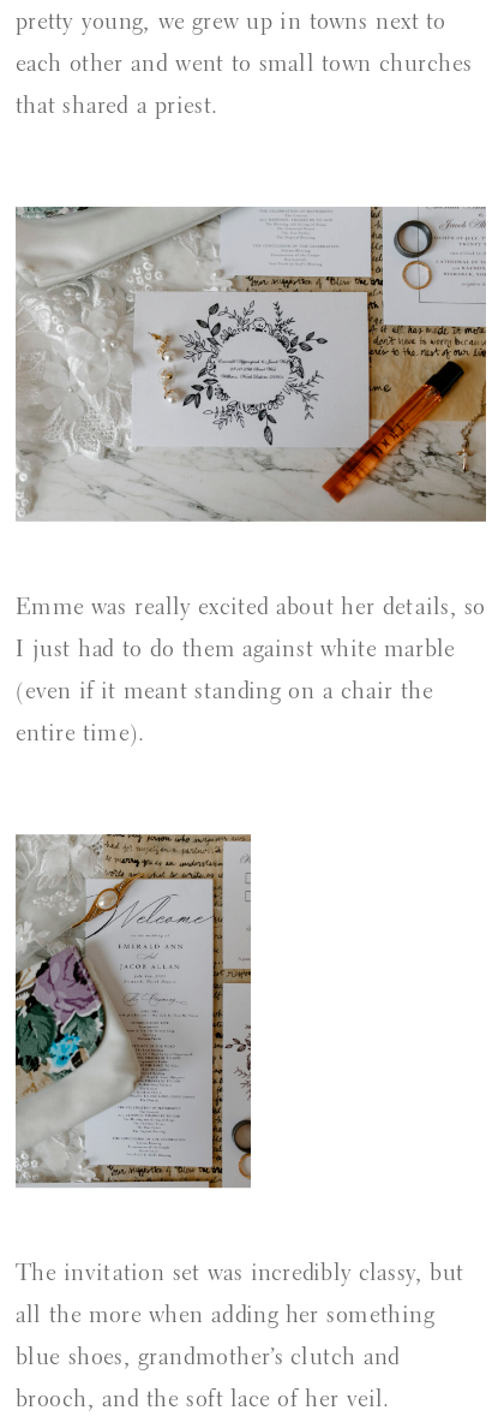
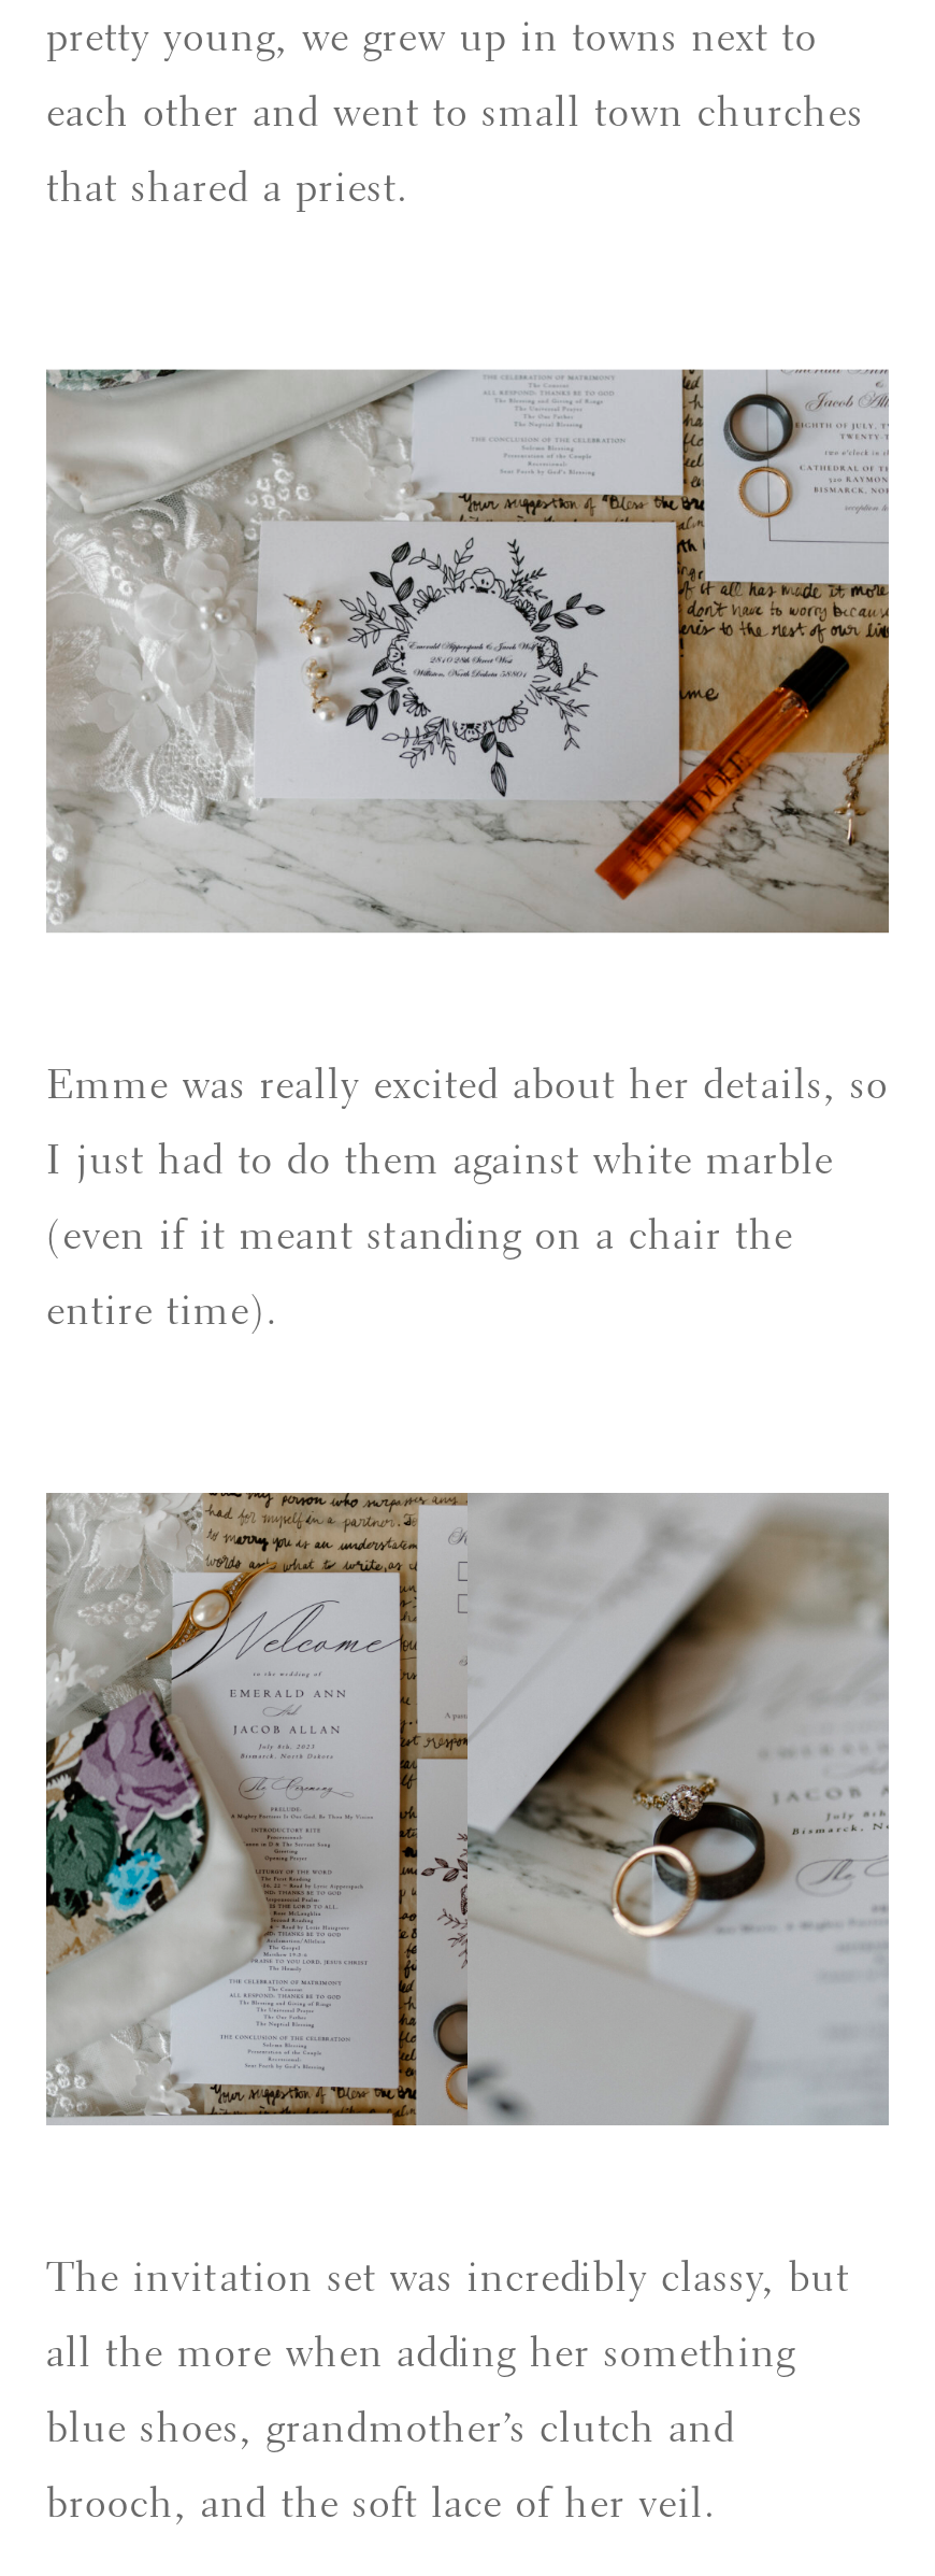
none -> [467,1492,891,2126] [image]

